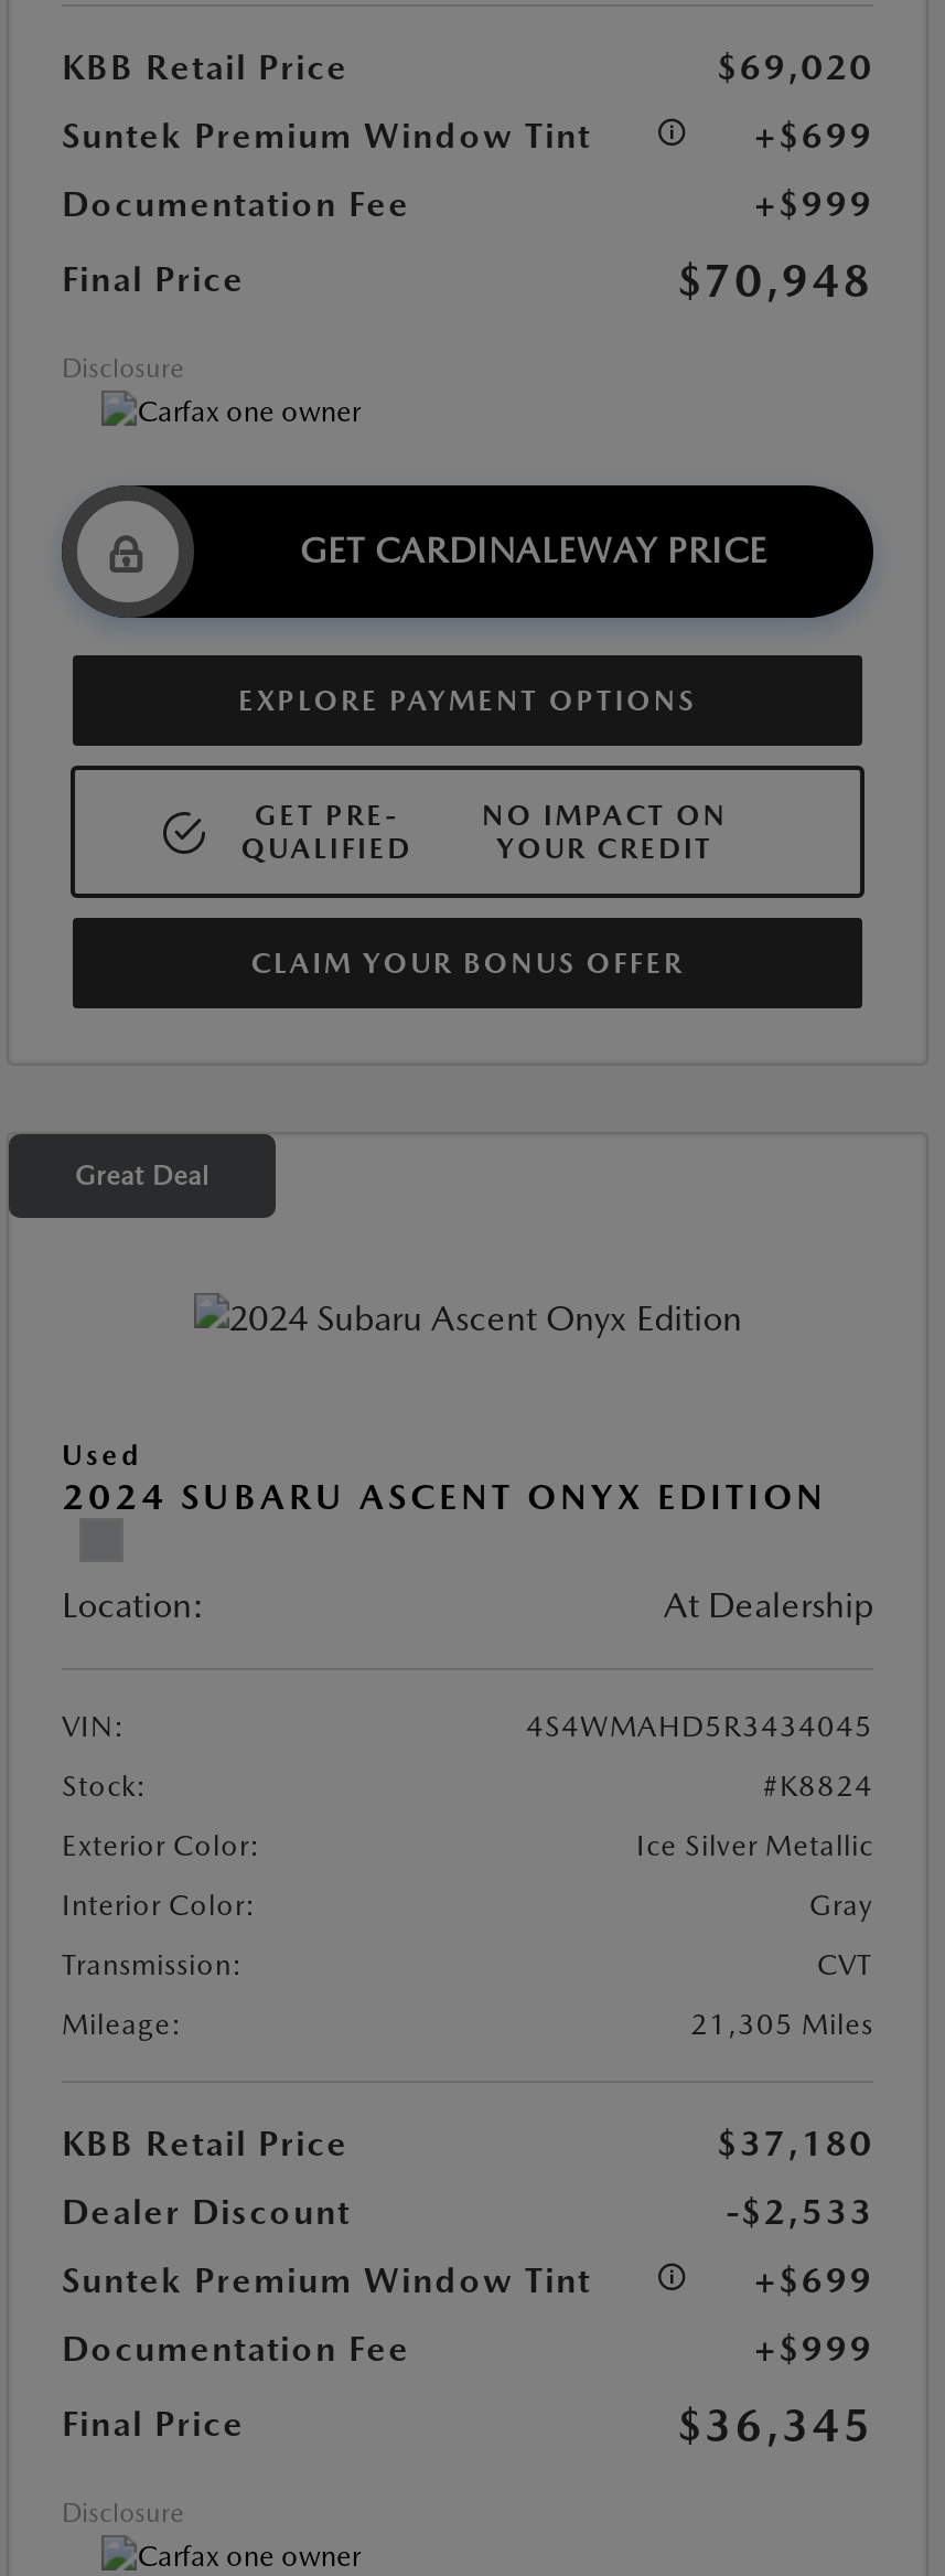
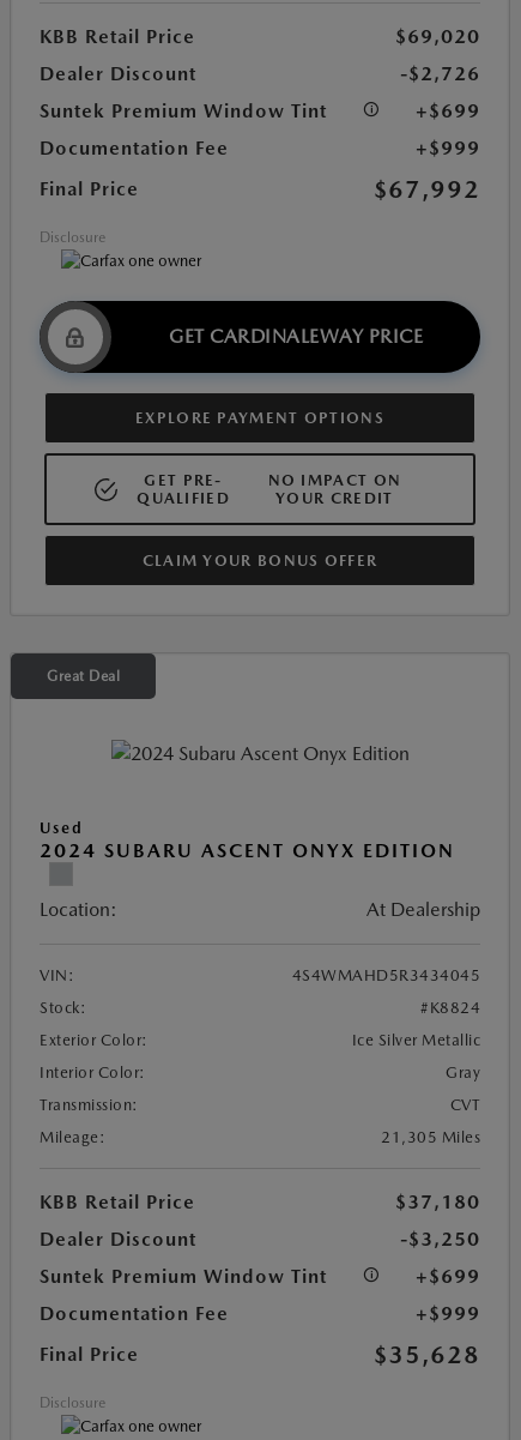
none -> [40,62,480,85] Dealer Discount | -$2,726
[677,254,873,307] $70,948 -> [374,175,480,204] $67,992
[726,2190,873,2232] -$2,533 -> [400,1227,480,1250] -$3,250
[677,2398,873,2450] $36,345 -> [374,1340,480,1369] $35,628

